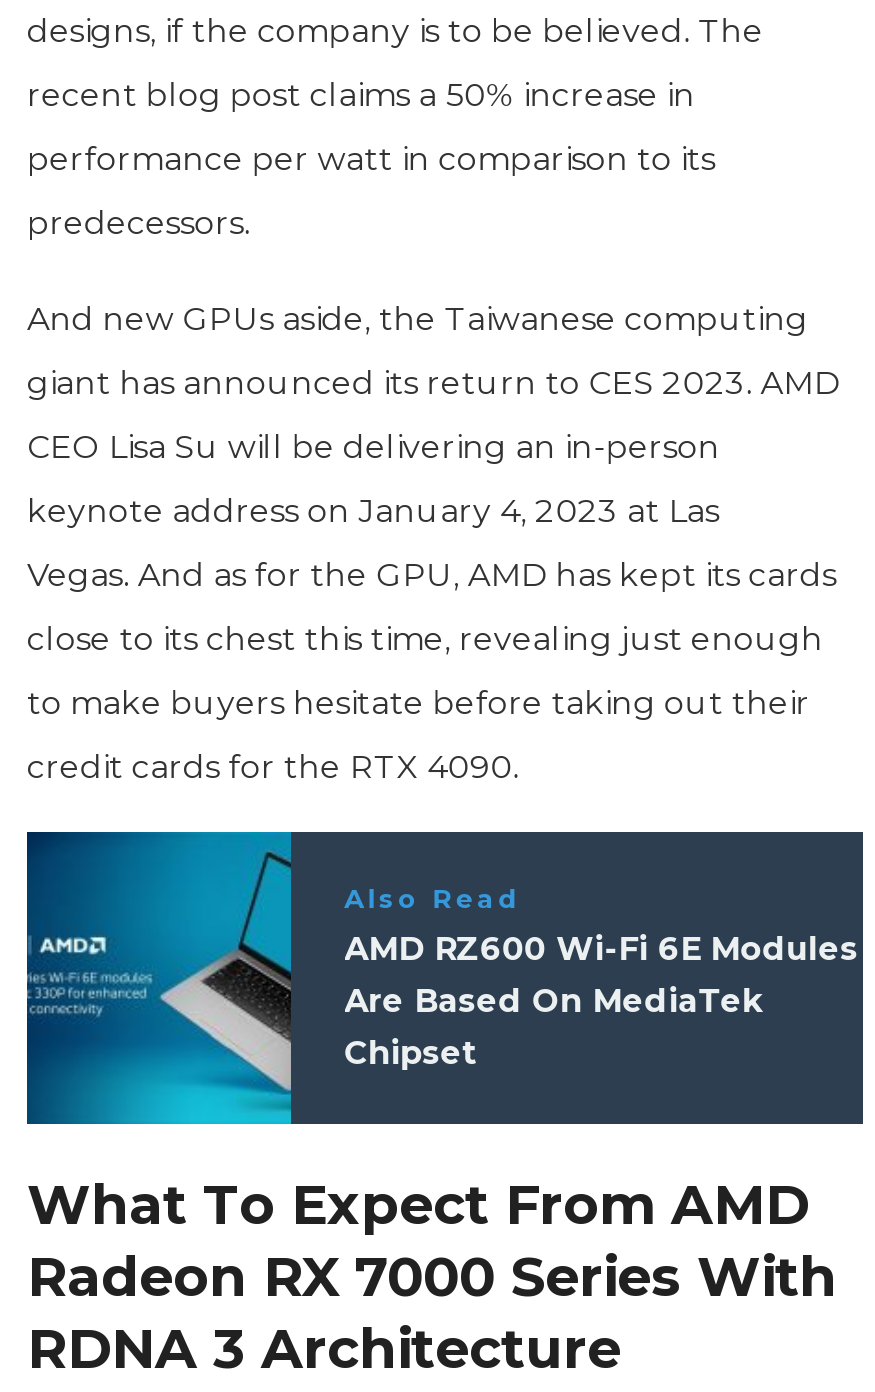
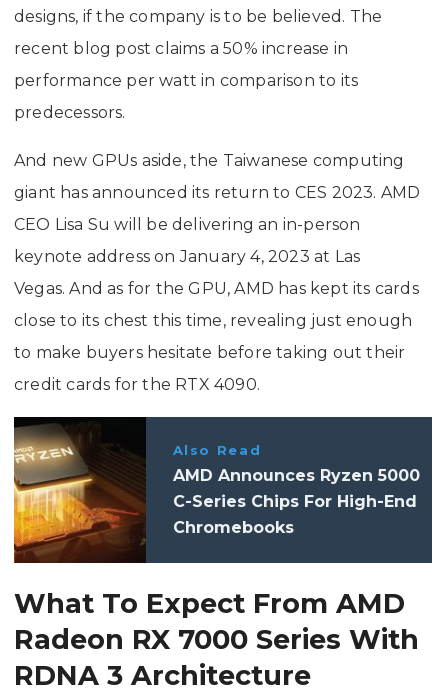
[25,830,858,1126] [image] | AMD RZ600 Wi-Fi 6E Modules | Are Based On MediaTek | Chipset -> [13,416,420,564] [image] | AMD Announces Ryzen 5000 | C-Series Chips For High-End | Chromebooks

